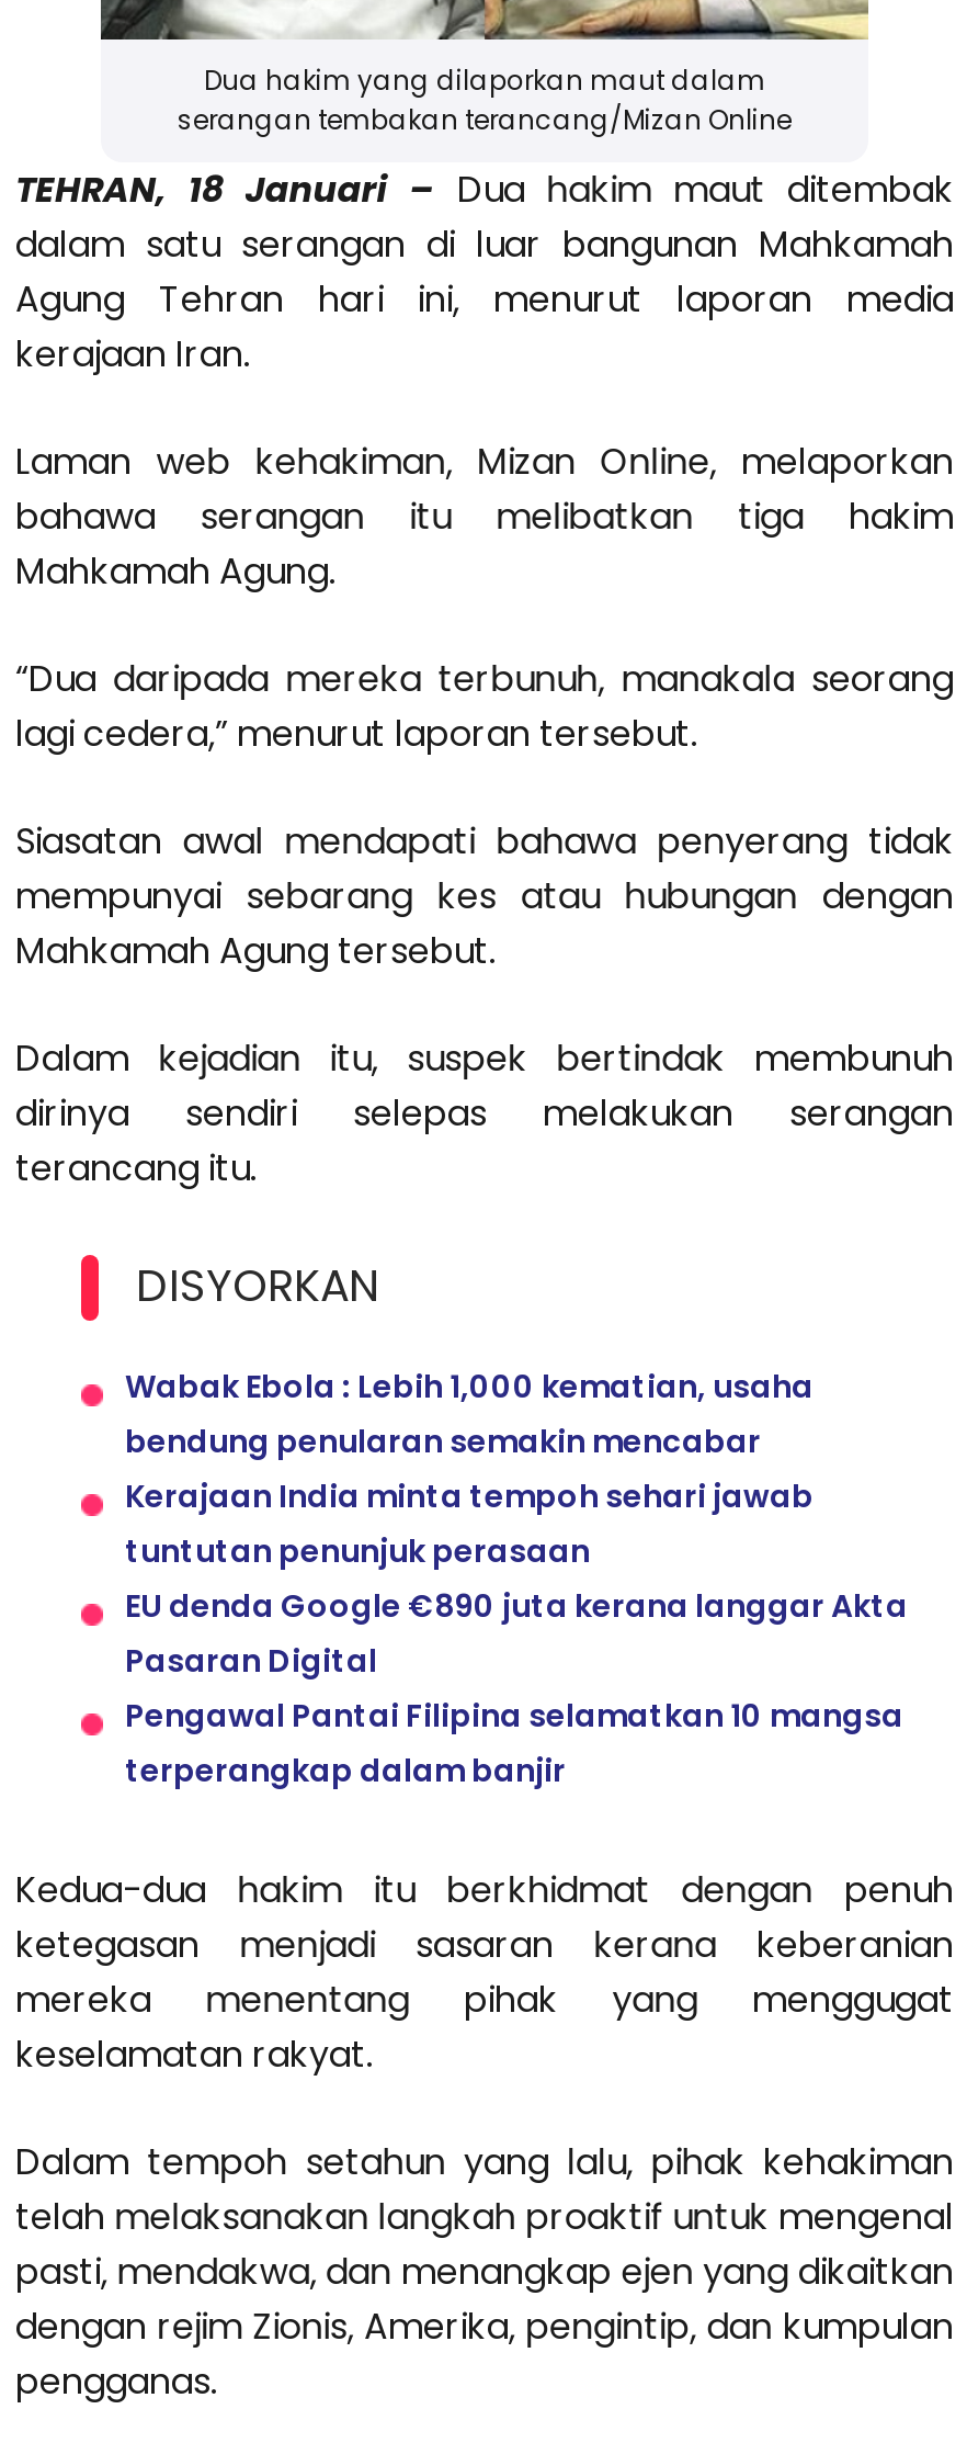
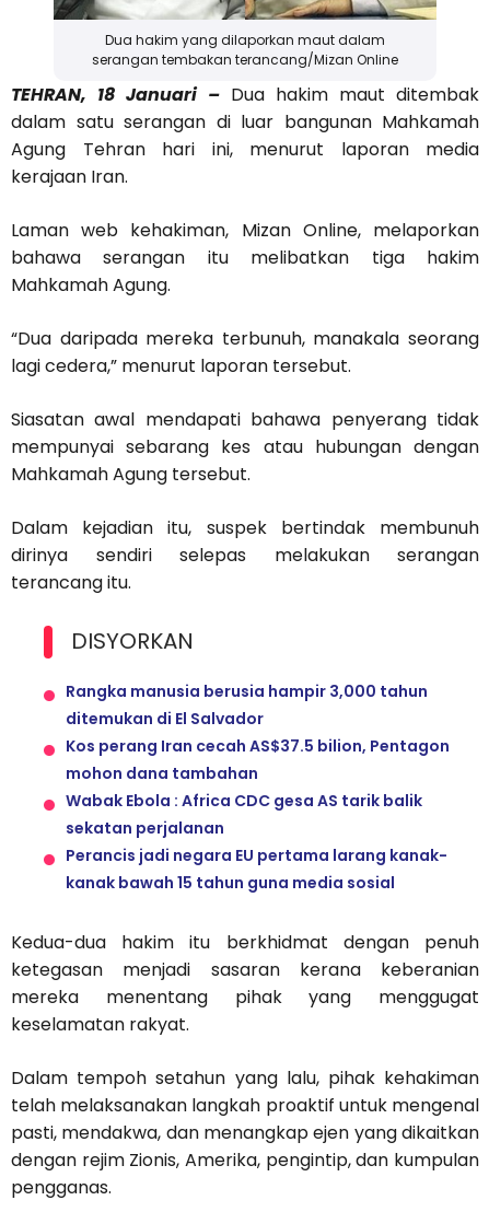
[125,1366,908,1794] Wabak Ebola : Lebih 1,000 kematian, usaha | bendung penularan semakin mencabar | Kerajaan India minta tempoh sehari jawab | tuntutan penunjuk perasaan | EU denda Google €890 juta kerana langgar Akta | Pasaran Digital | Pengawal Pantai Filipina selamatkan 10 mangsa | terperangkap dalam banjir -> [66,681,450,894] Rangka manusia berusia hampir 3,000 tahun | ditemukan di El Salvador | Kos perang Iran cecah AS$37.5 bilion, Pentagon | mohon dana tambahan | Wabak Ebola : Africa CDC gesa AS tarik balik | sekatan perjalanan | Perancis jadi negara EU pertama larang kanak- | kanak bawah 15 tahun guna media sosial

